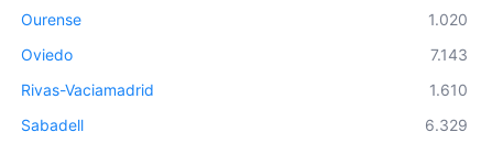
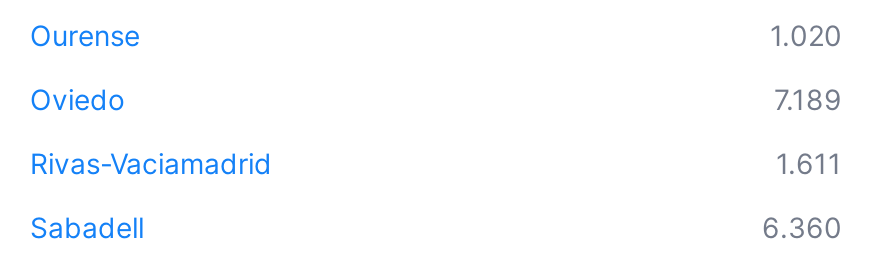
[430,45,468,63] 7.143 -> [774,81,842,115] 7.189
[429,80,468,99] 1.610 -> [776,145,842,179] 1.611
[425,115,468,134] 6.329 -> [762,209,842,243] 6.360

